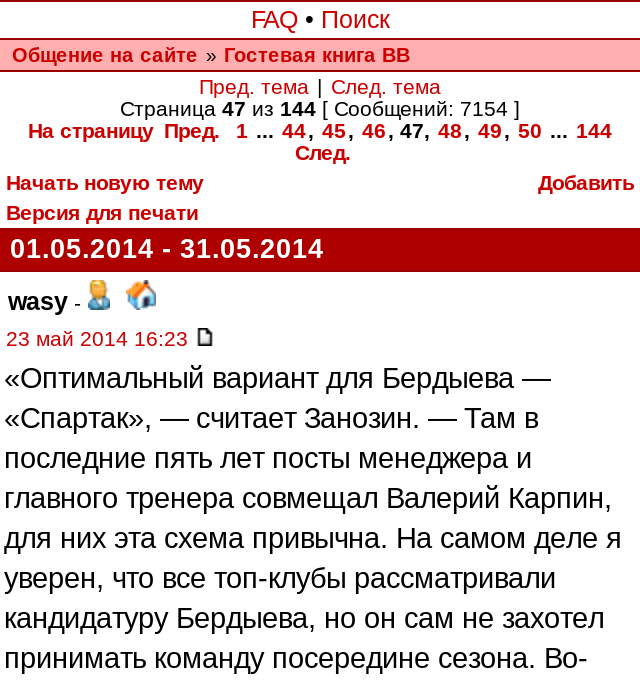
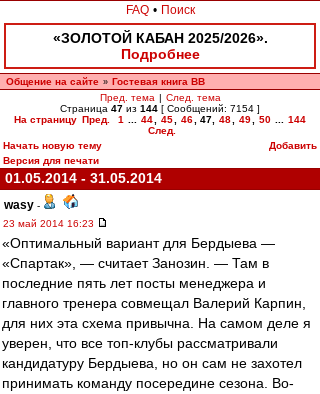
none -> [52,30,267,62] «ЗОЛОТОЙ КАБАН 2025/2026». | Подробнее

